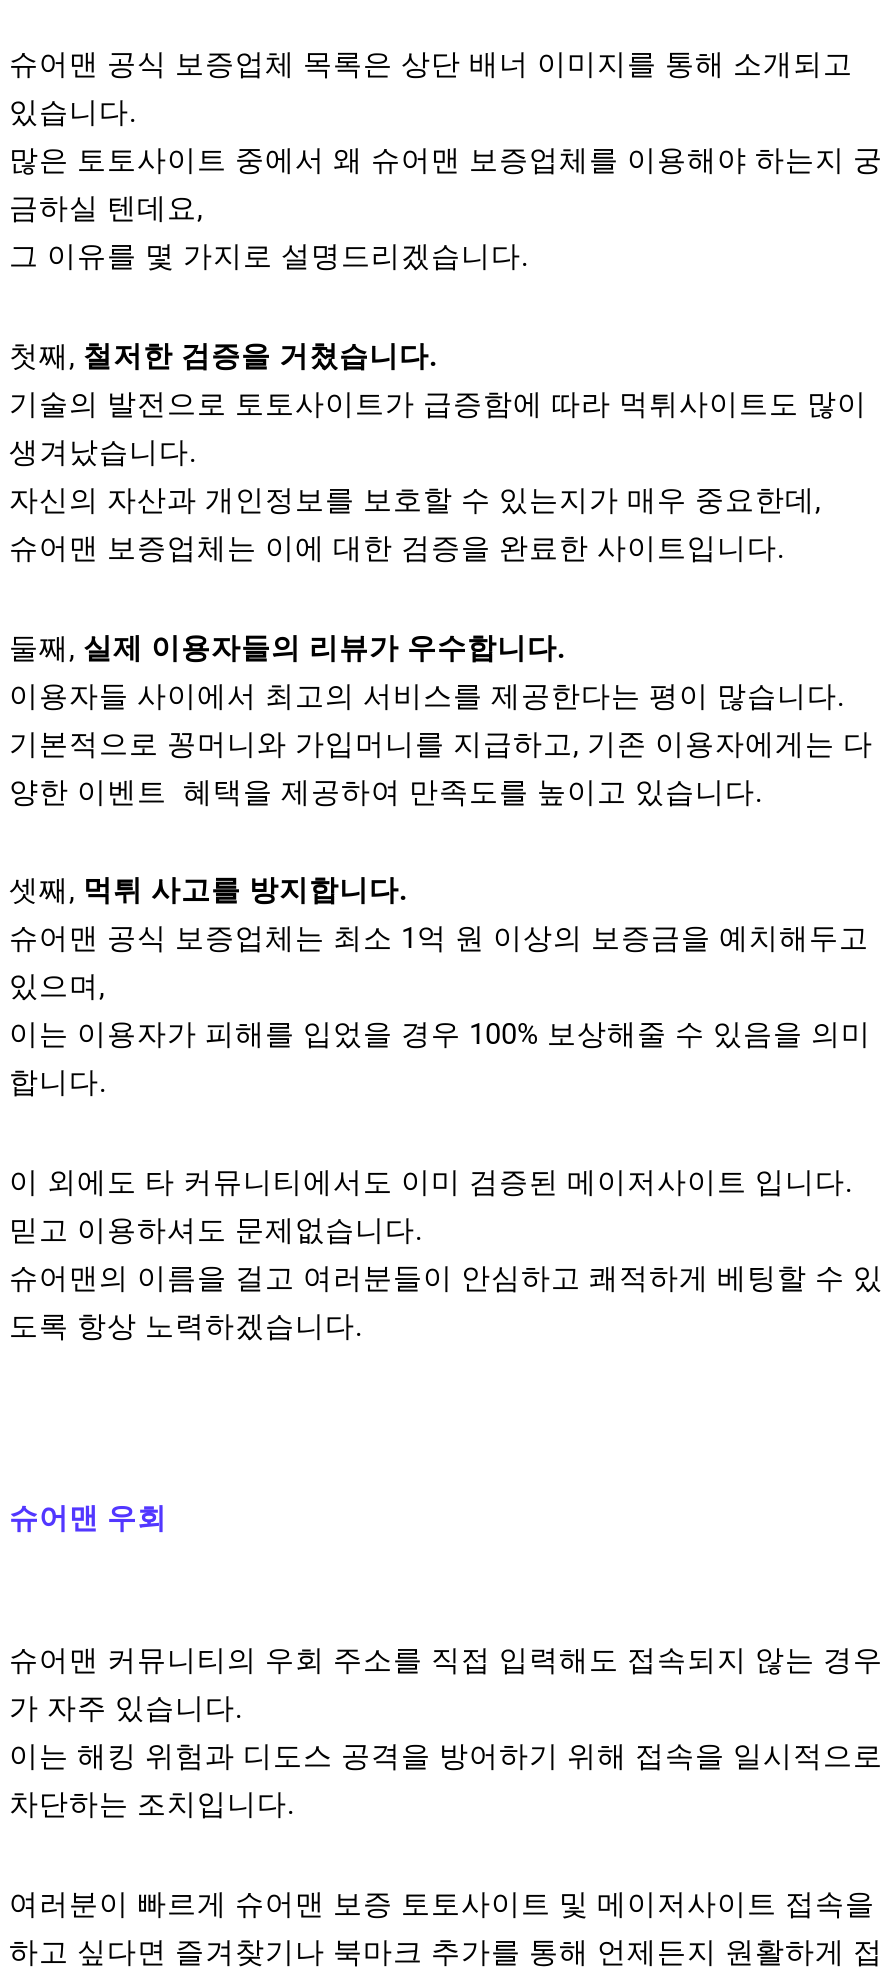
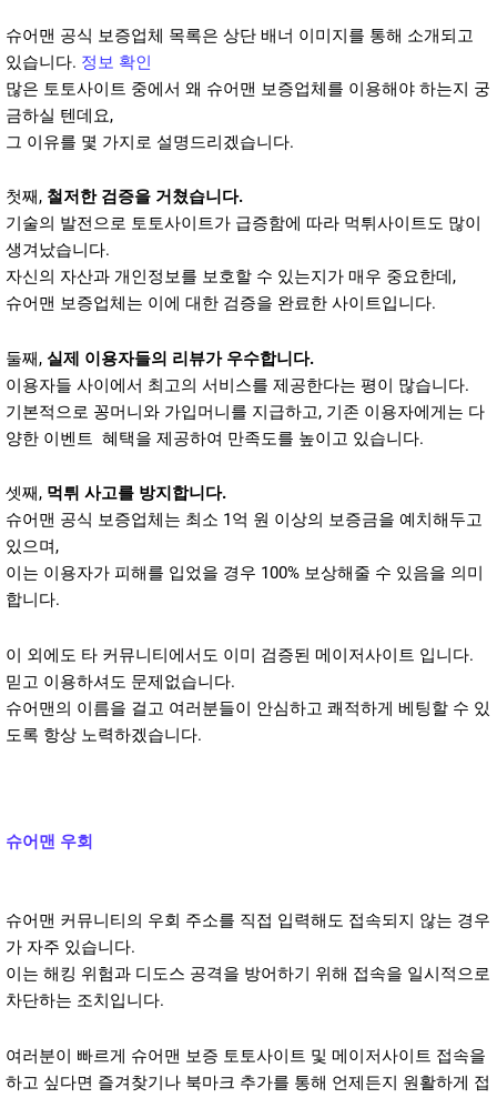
[9,95,137,131] 있습니다. -> [6,52,152,72] 있습니다. 정보 확인

